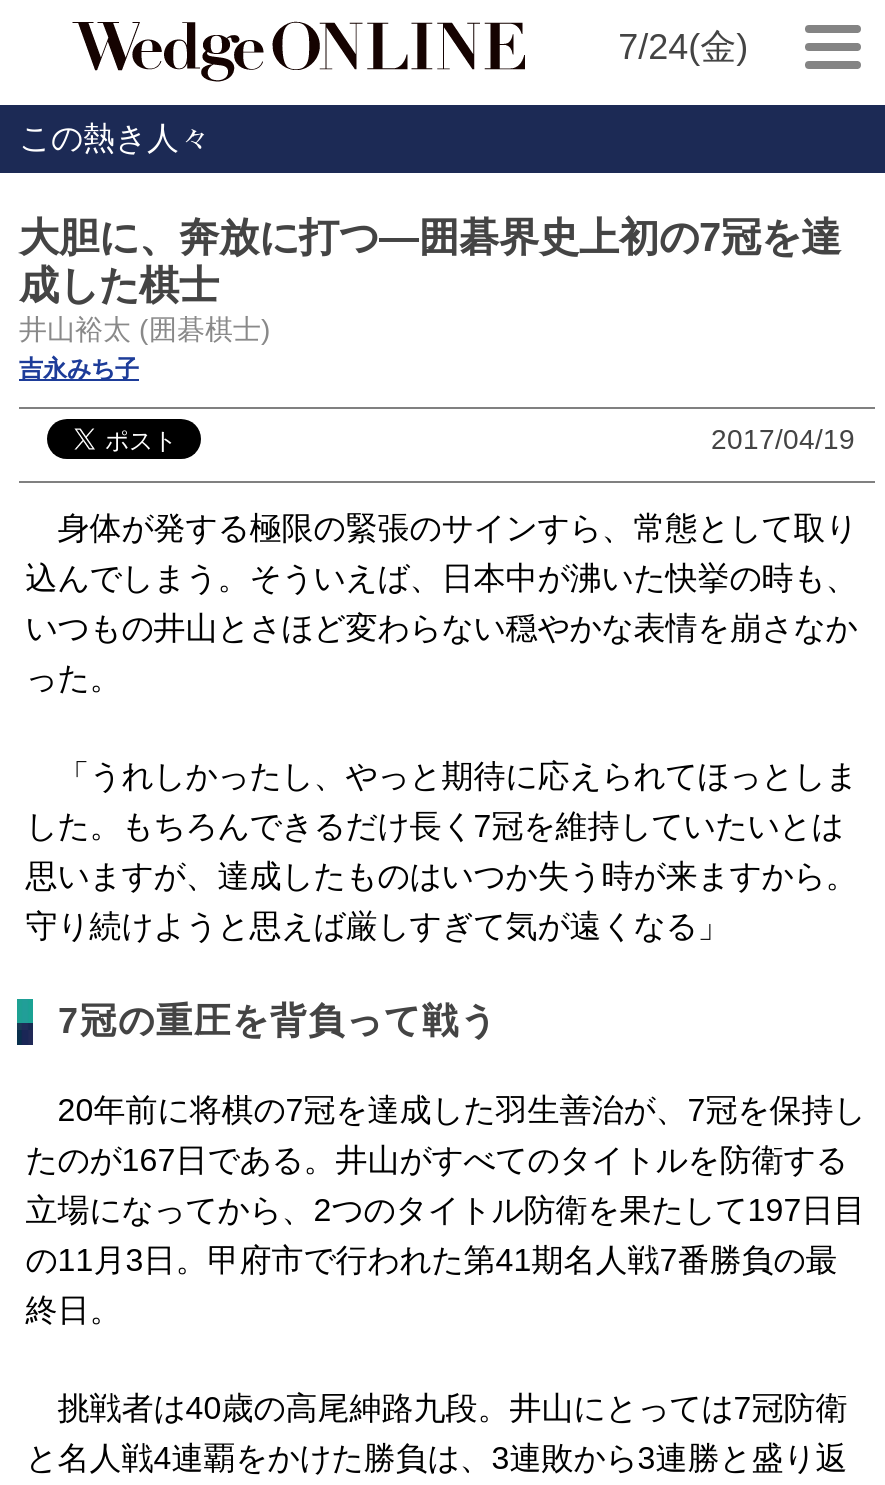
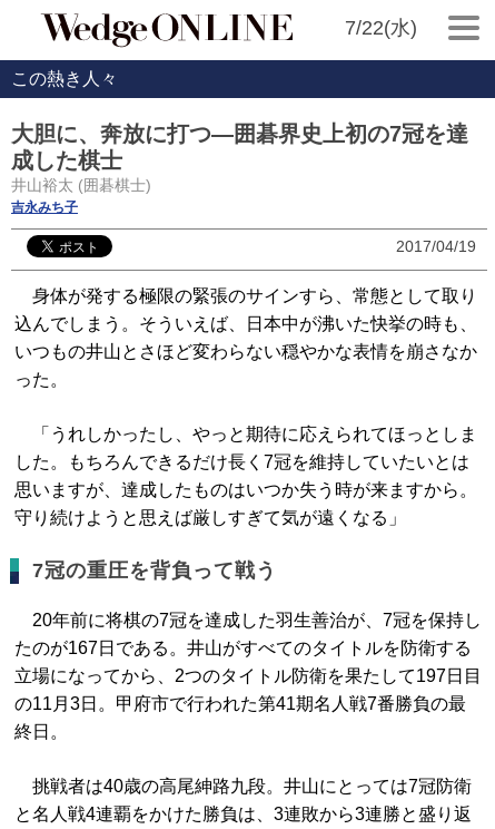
[618,27,748,67] 7/24(金) -> [344,17,417,39] 7/22(水)

